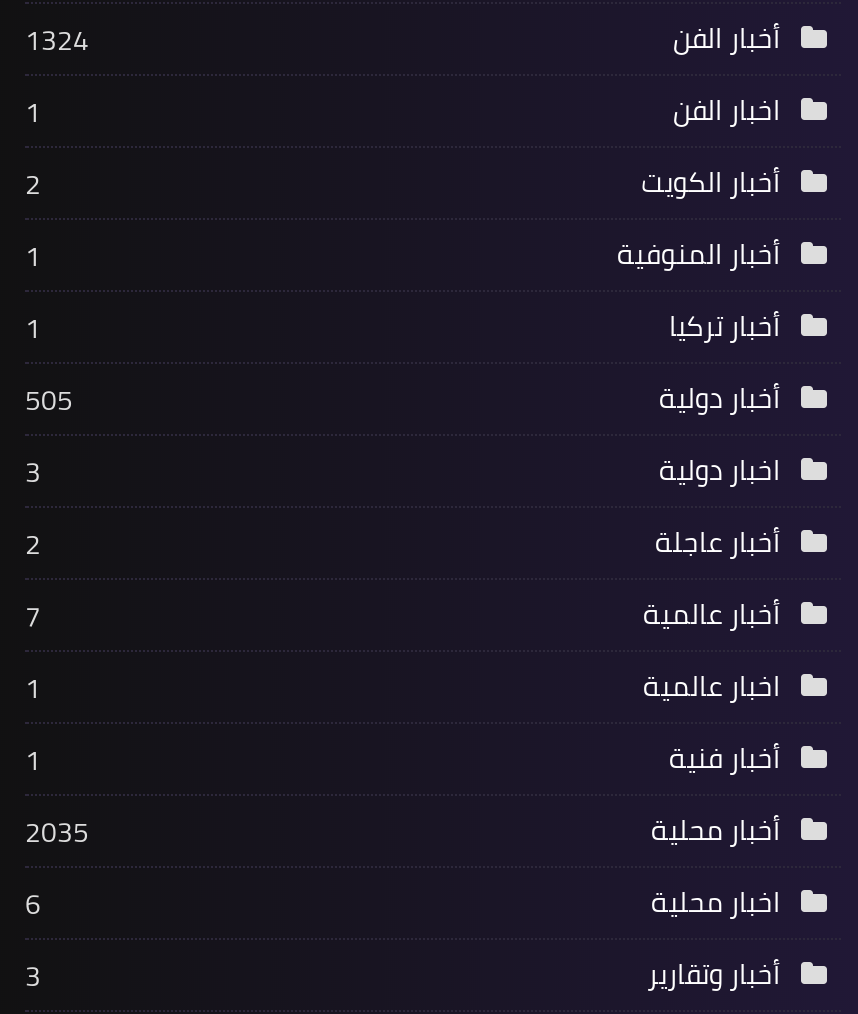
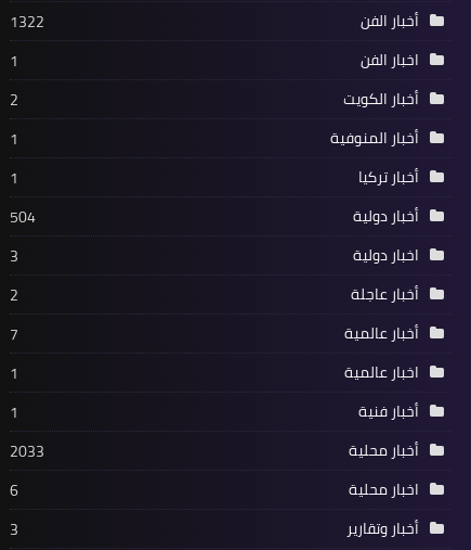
[25,14,89,66] 1324 -> [10,7,44,36] 1322
[25,374,73,426] 505 -> [10,203,36,231] 504
[25,806,89,858] 2035 -> [10,437,44,465] 2033

